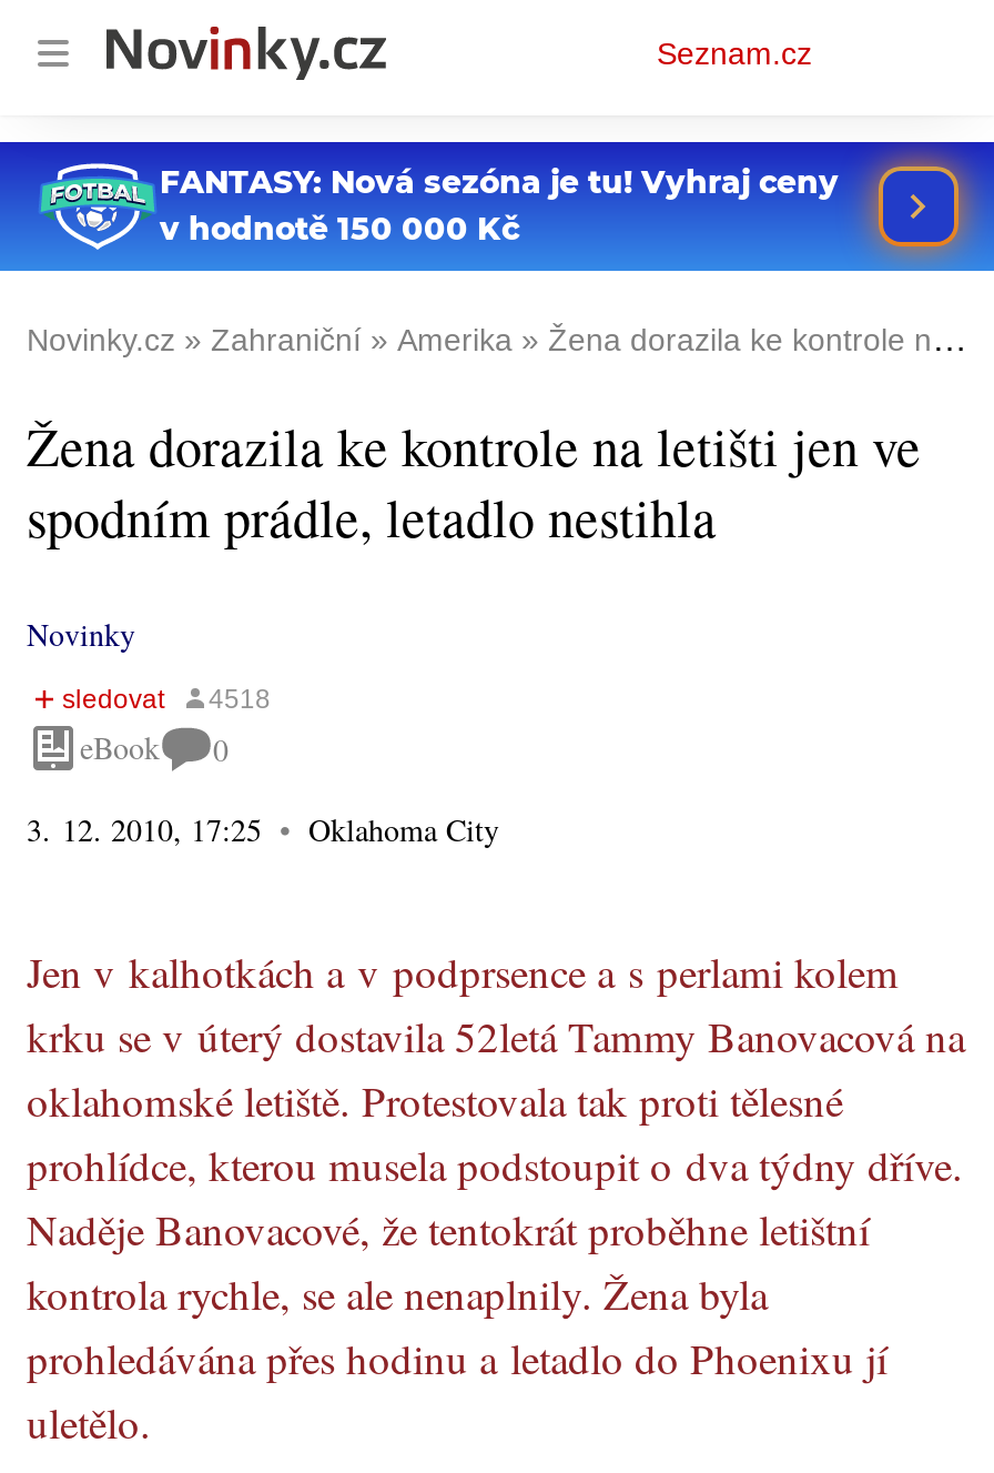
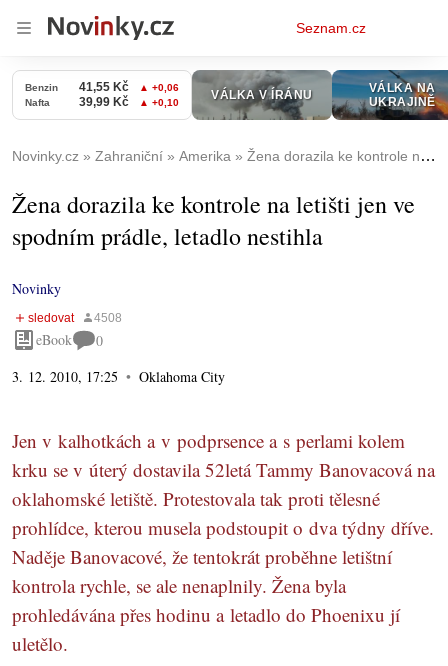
[7,140,987,273] [image] -> [3,68,445,125] [image]

